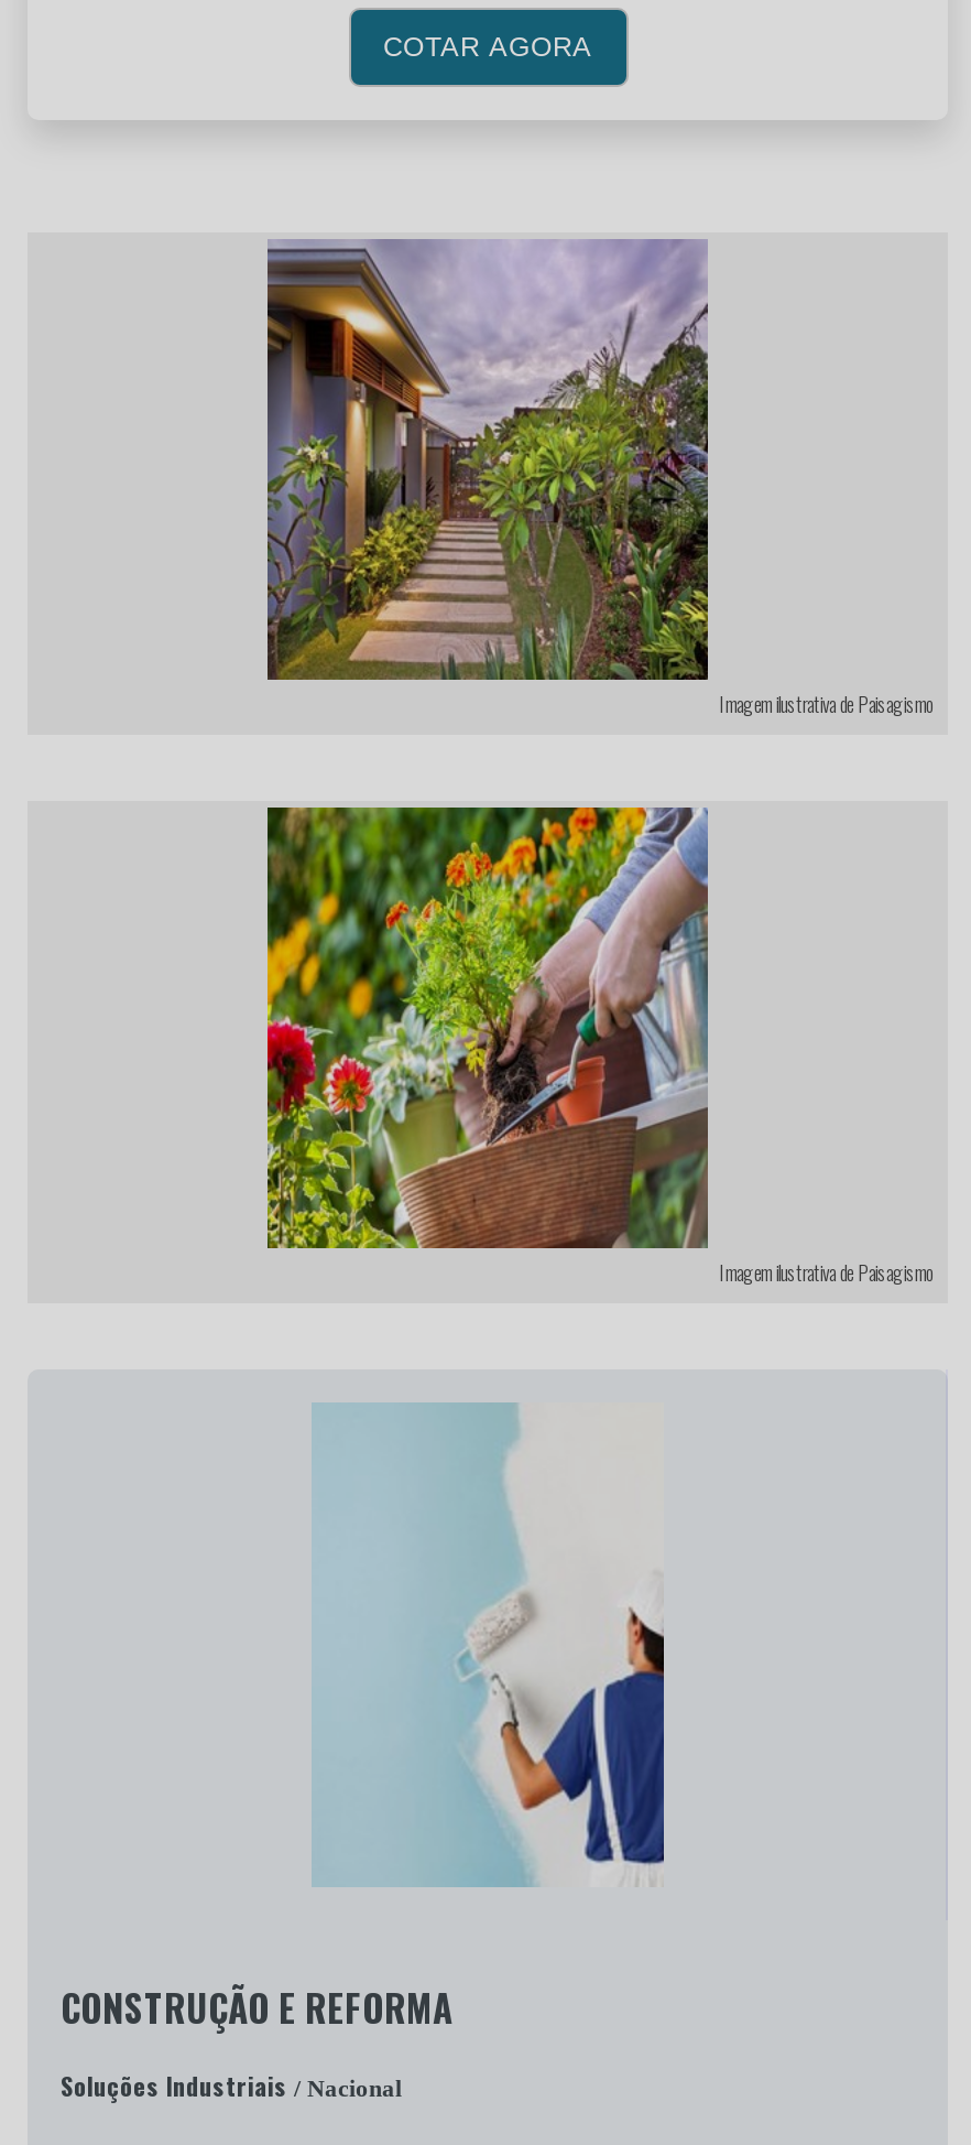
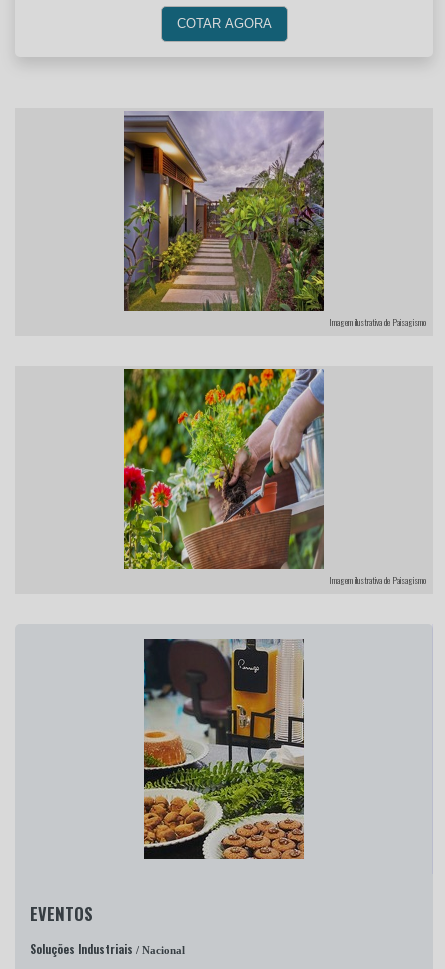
[312,1402,666,1887] [image] -> [143,638,305,860] [image]
[61,1979,452,2034] CONSTRUÇÃO E REFORMA -> [30,901,93,926] EVENTOS

